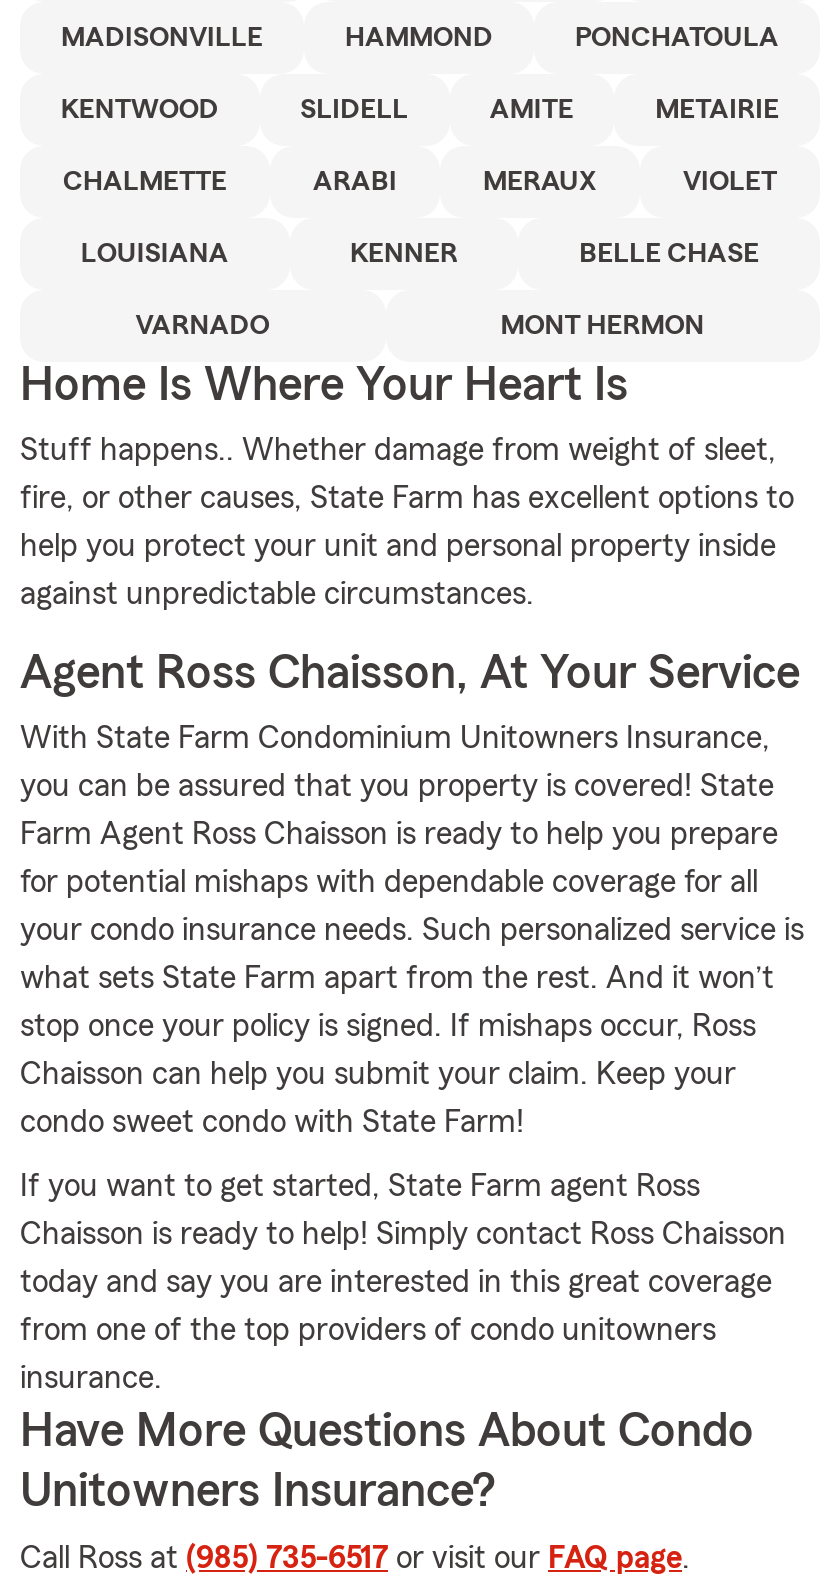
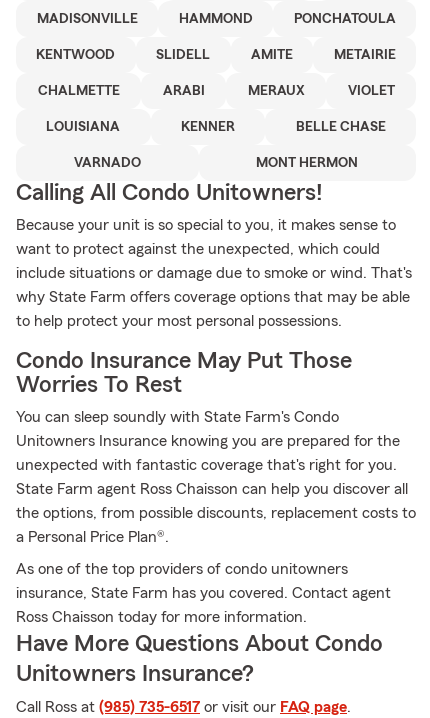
[20,362,804,1394] Home Is Where Your Heart Is | Stuff happens.. Whether damage from weight of sleet, | fire, or other causes, State Farm has excellent options to | help you protect your unit and personal property inside | against unpredictable circumstances. | Agent Ross Chaisson, At Your Service | With State Farm Condominium Unitowners Insurance, | you can be assured that you property is covered! State | Farm Agent Ross Chaisson is ready to help you prepare | for potential mishaps with dependable coverage for all | your condo insurance needs. Such personalized service is | what sets State Farm apart from the rest. And it won’t | stop once your policy is signed. If mishaps occur, Ross | Chaisson can help you submit your claim. Keep your | condo sweet condo with State Farm! | If you want to get started, State Farm agent Ross | Chaisson is ready to help! Simply contact Ross Chaisson | today and say you are interested in this great coverage | from one of the top providers of condo unitowners | insurance. -> [16,181,416,625] Calling All Condo Unitowners! | Because your unit is so special to you, it makes sense to | want to protect against the unexpected, which could | include situations or damage due to smoke or wind. That's | why State Farm offers coverage options that may be able | to help protect your most personal possessions. | Condo Insurance May Put Those | Worries To Rest | You can sleep soundly with State Farm's Condo | Unitowners Insurance knowing you are prepared for the | unexpected with fantastic coverage that's right for you. | State Farm agent Ross Chaisson can help you discover all | the options, from possible discounts, replacement costs to | a Personal Price Plan®. | As one of the top providers of condo unitowners | insurance, State Farm has you covered. Contact agent | Ross Chaisson today for more information.

